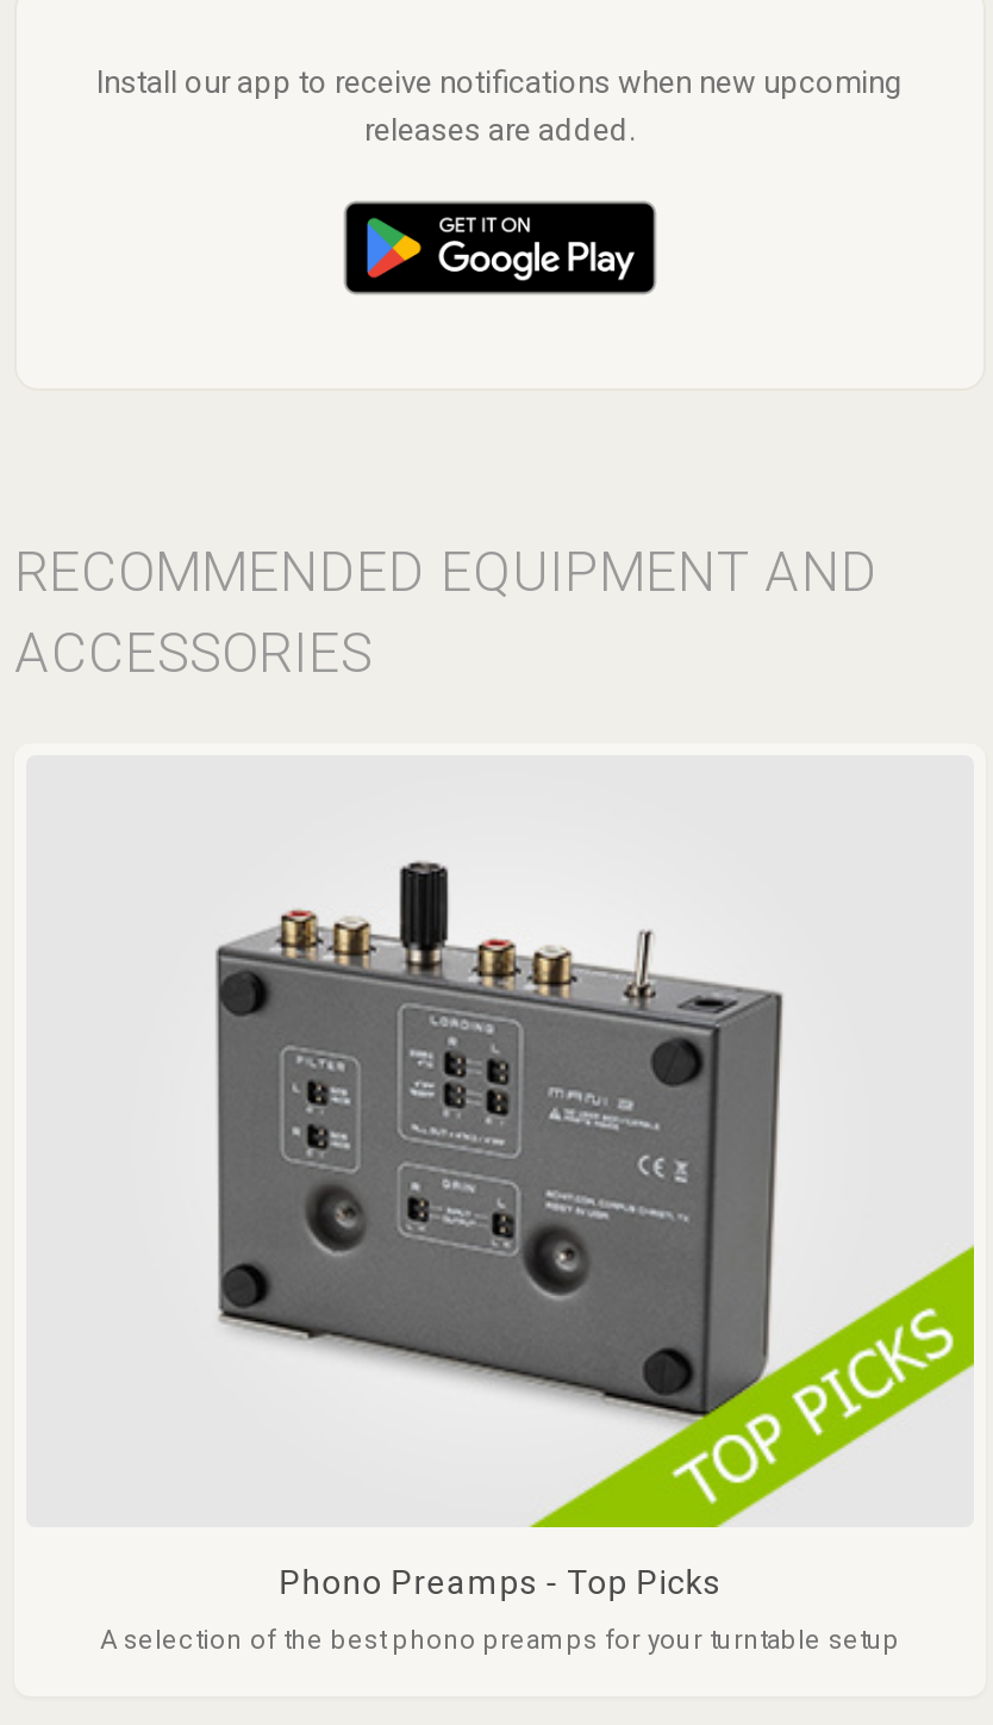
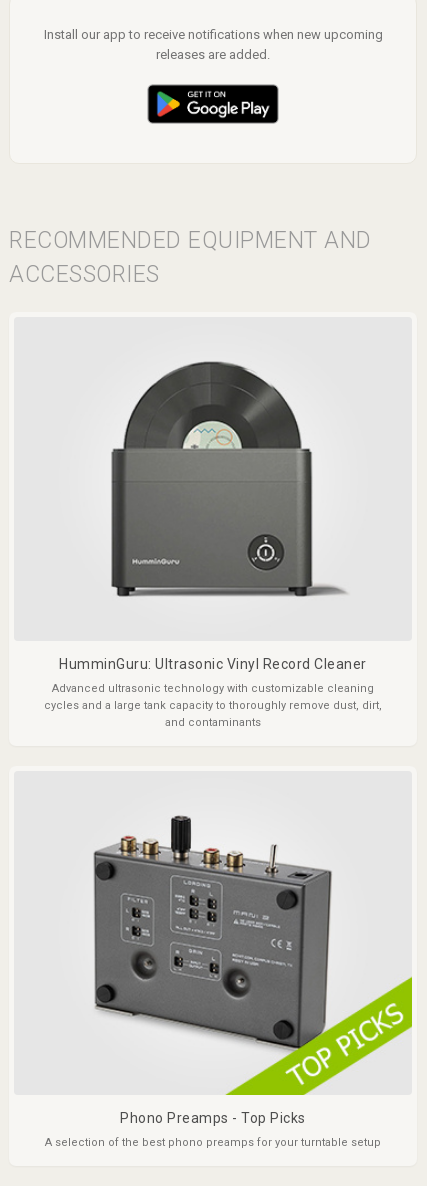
none -> [44,656,382,729] HumminGuru: Ultrasonic Vinyl Record Cleaner | Advanced ultrasonic technology with customizable cleaning | cycles and a large tank capacity to thoroughly remove dust, dirt, | and contaminants
none -> [110,361,348,598] [image]

